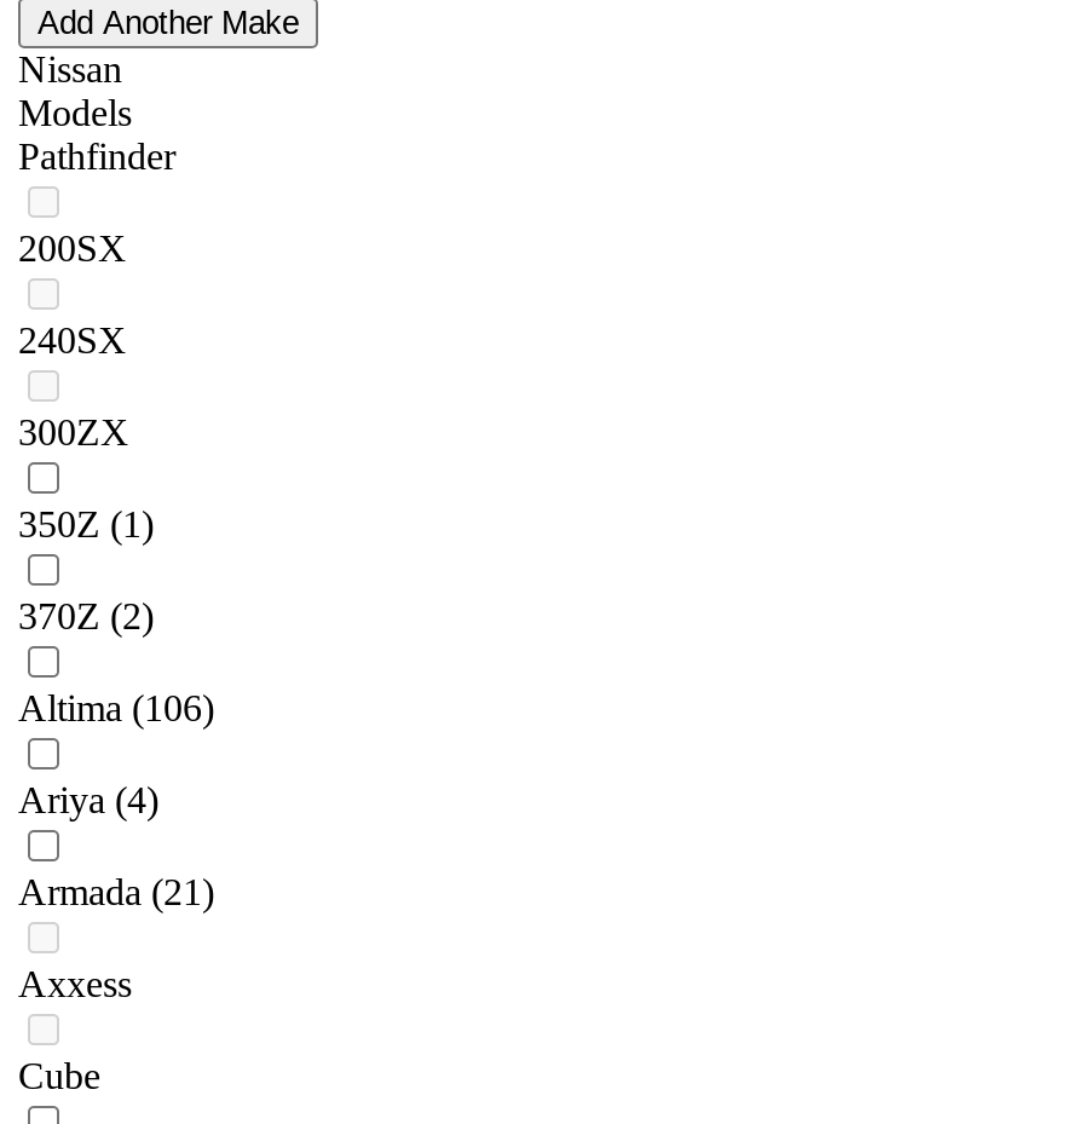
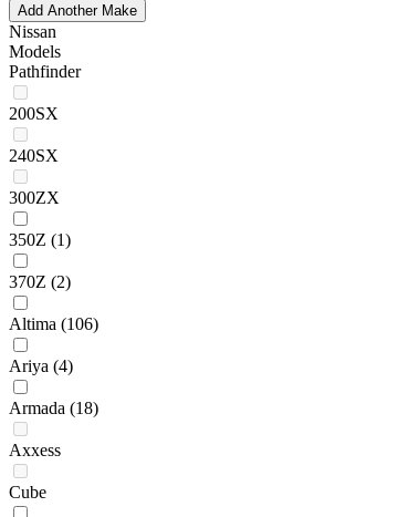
[18,872,214,913] Armada (21) -> [9,399,98,418] Armada (18)

